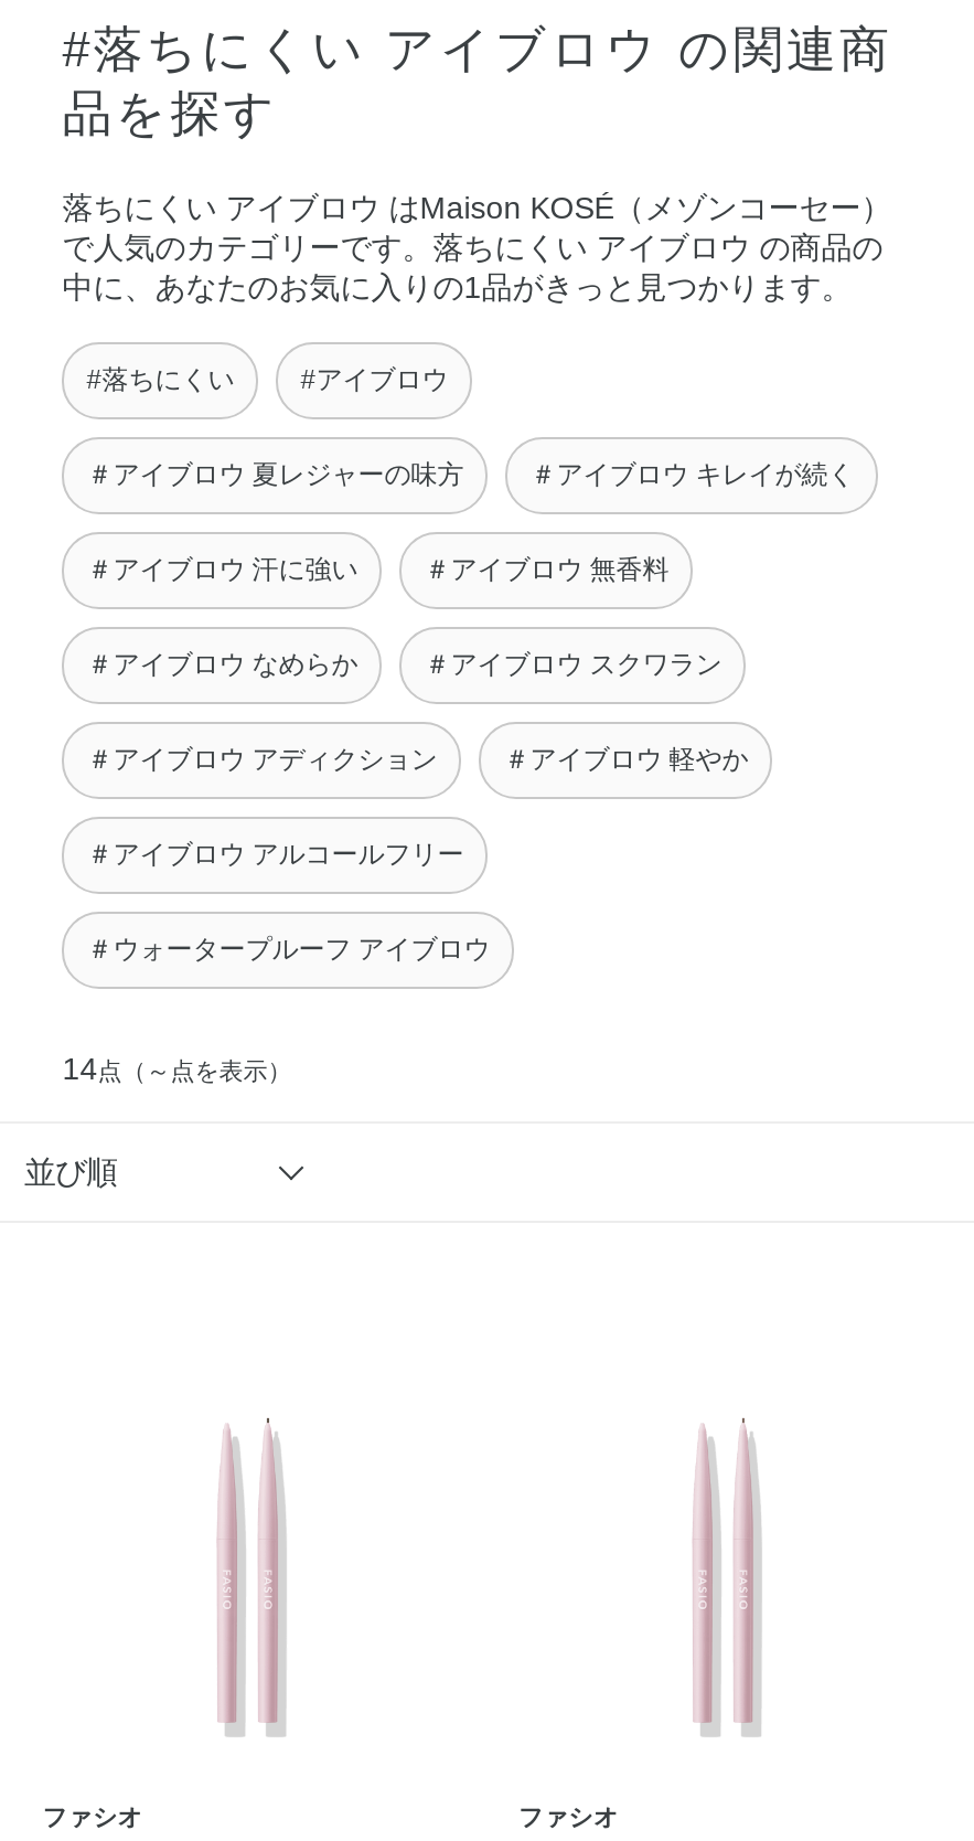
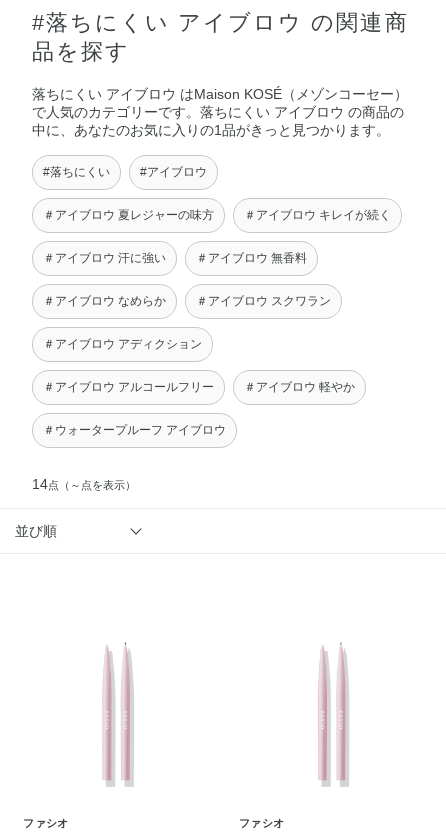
moved [503,744,748,775] -> [244,380,355,394]: ＃アイブロウ 軽やか

